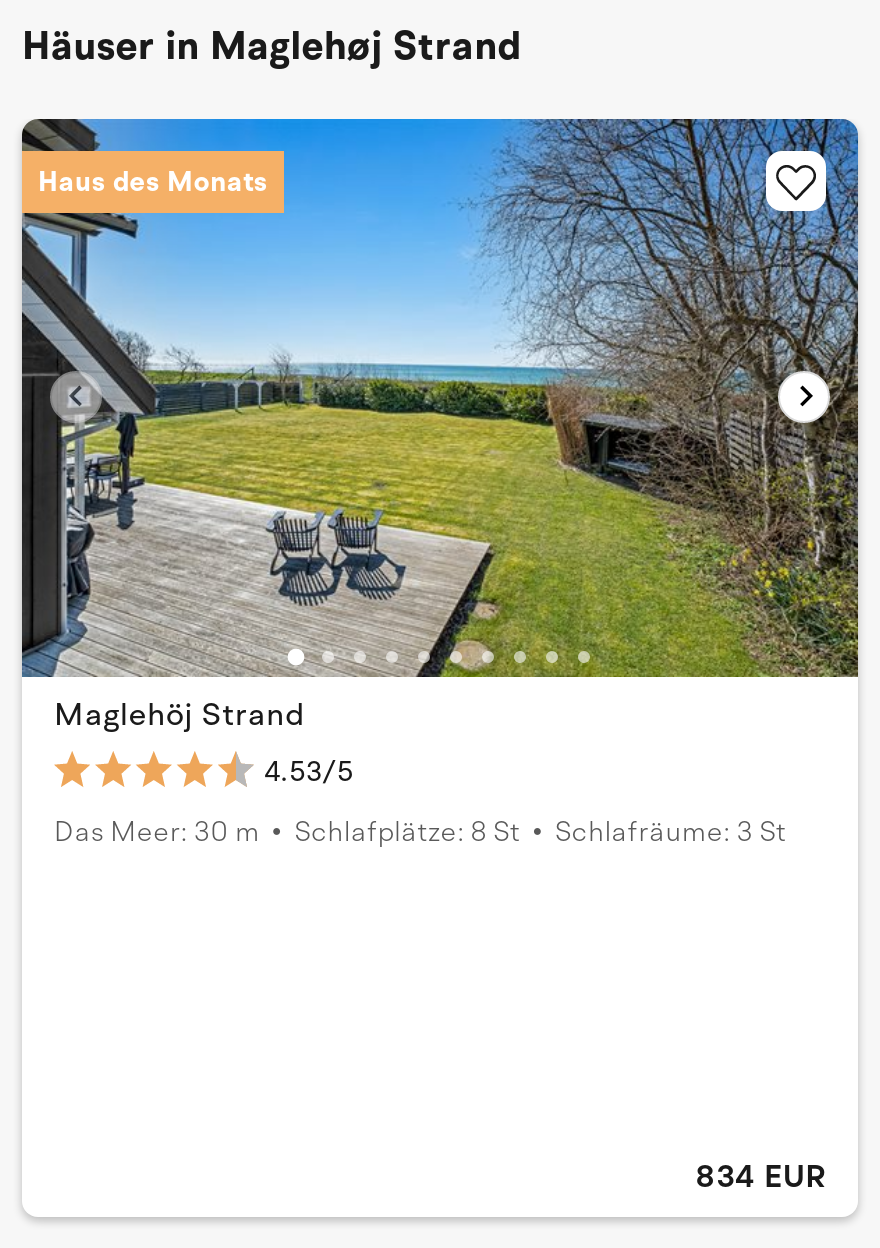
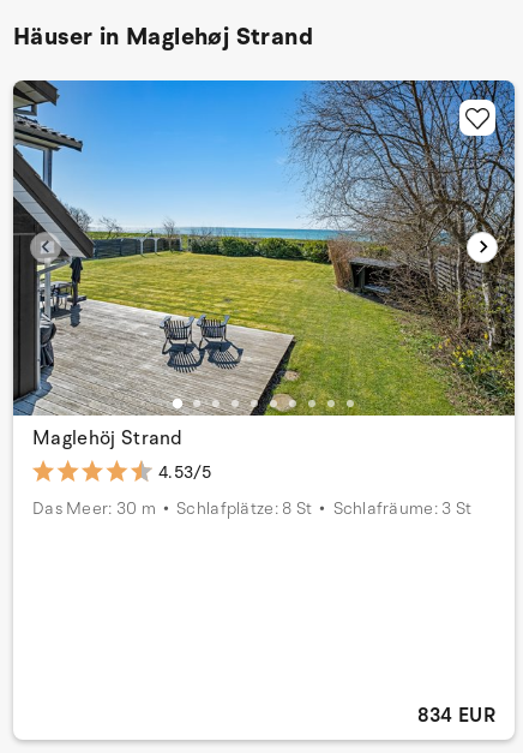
[38,163,268,201] Haus des Monats -> none

